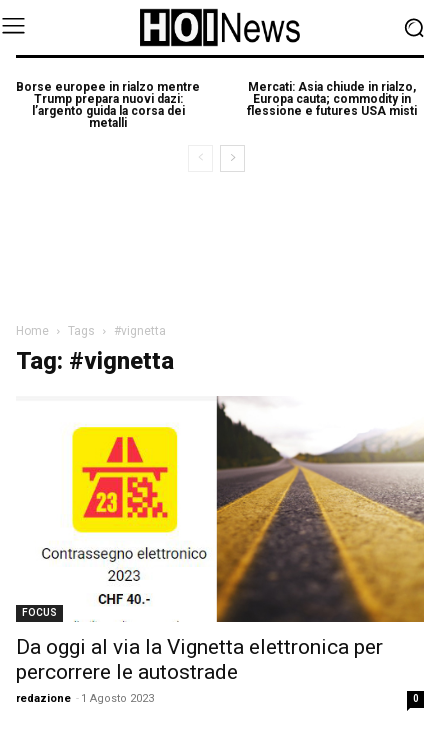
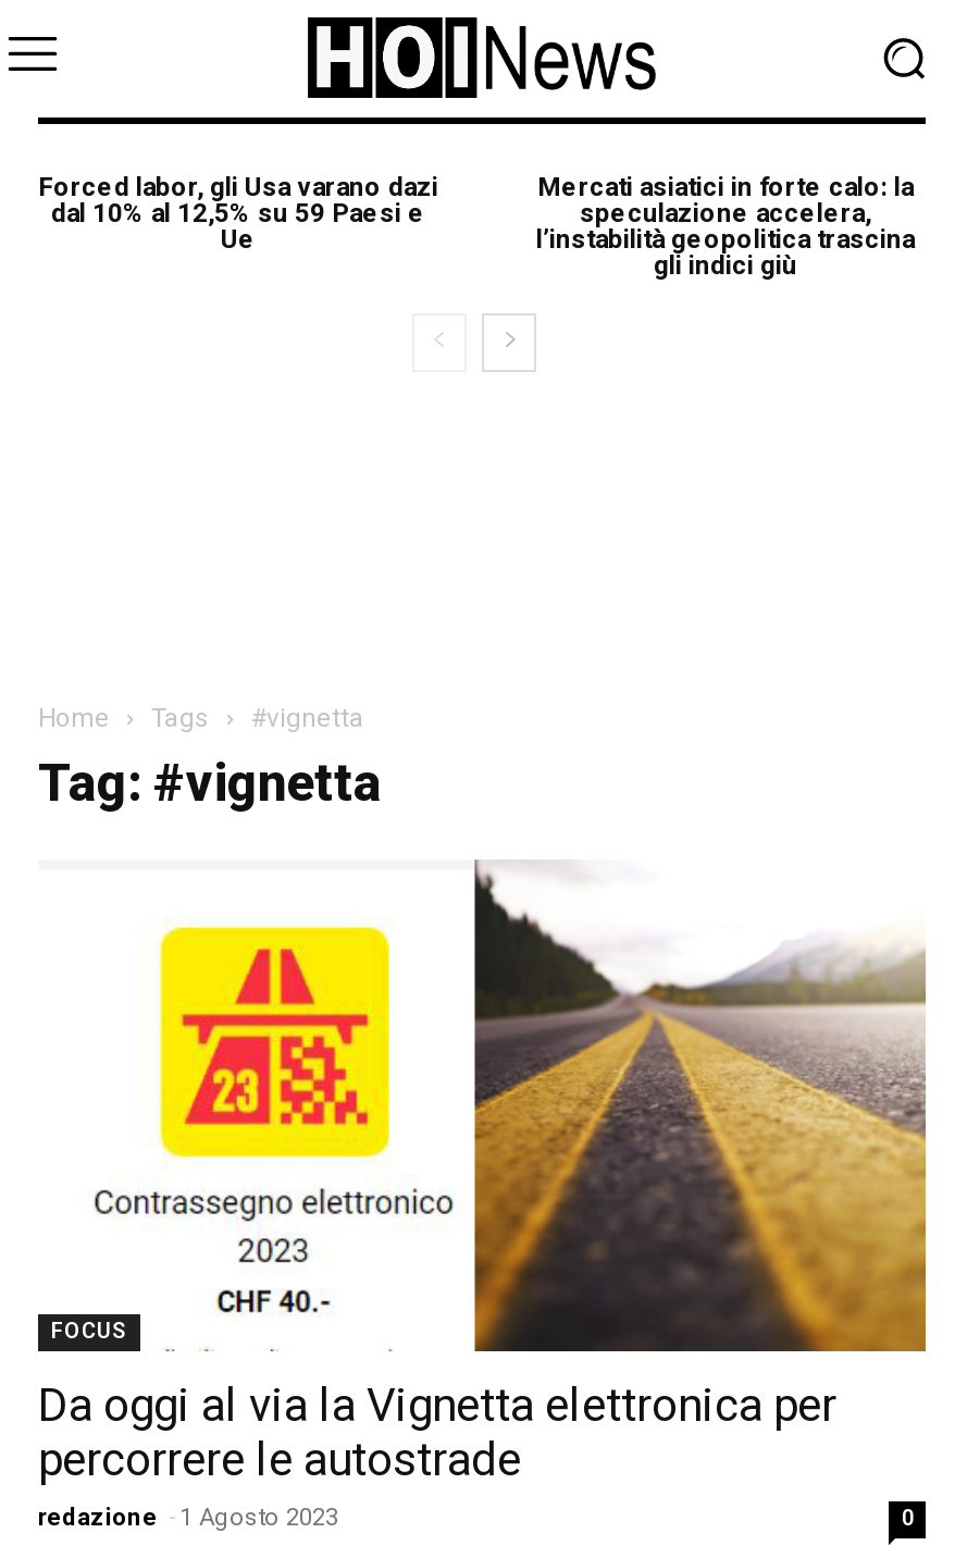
[16,80,200,130] Borse europee in rialzo mentre | Trump prepara nuovi dazi: | l’argento guida la corsa dei | metalli -> [38,172,438,255] Forced labor, gli Usa varano dazi | dal 10% al 12,5% su 59 Paesi e | Ue
[247,80,417,118] Mercati: Asia chiude in rialzo, | Europa cauta; commodity in | flessione e futures USA misti -> [536,172,915,281] Mercati asiatici in forte calo: la | speculazione accelera, | l’instabilità geopolitica trascina | gli indici giù

